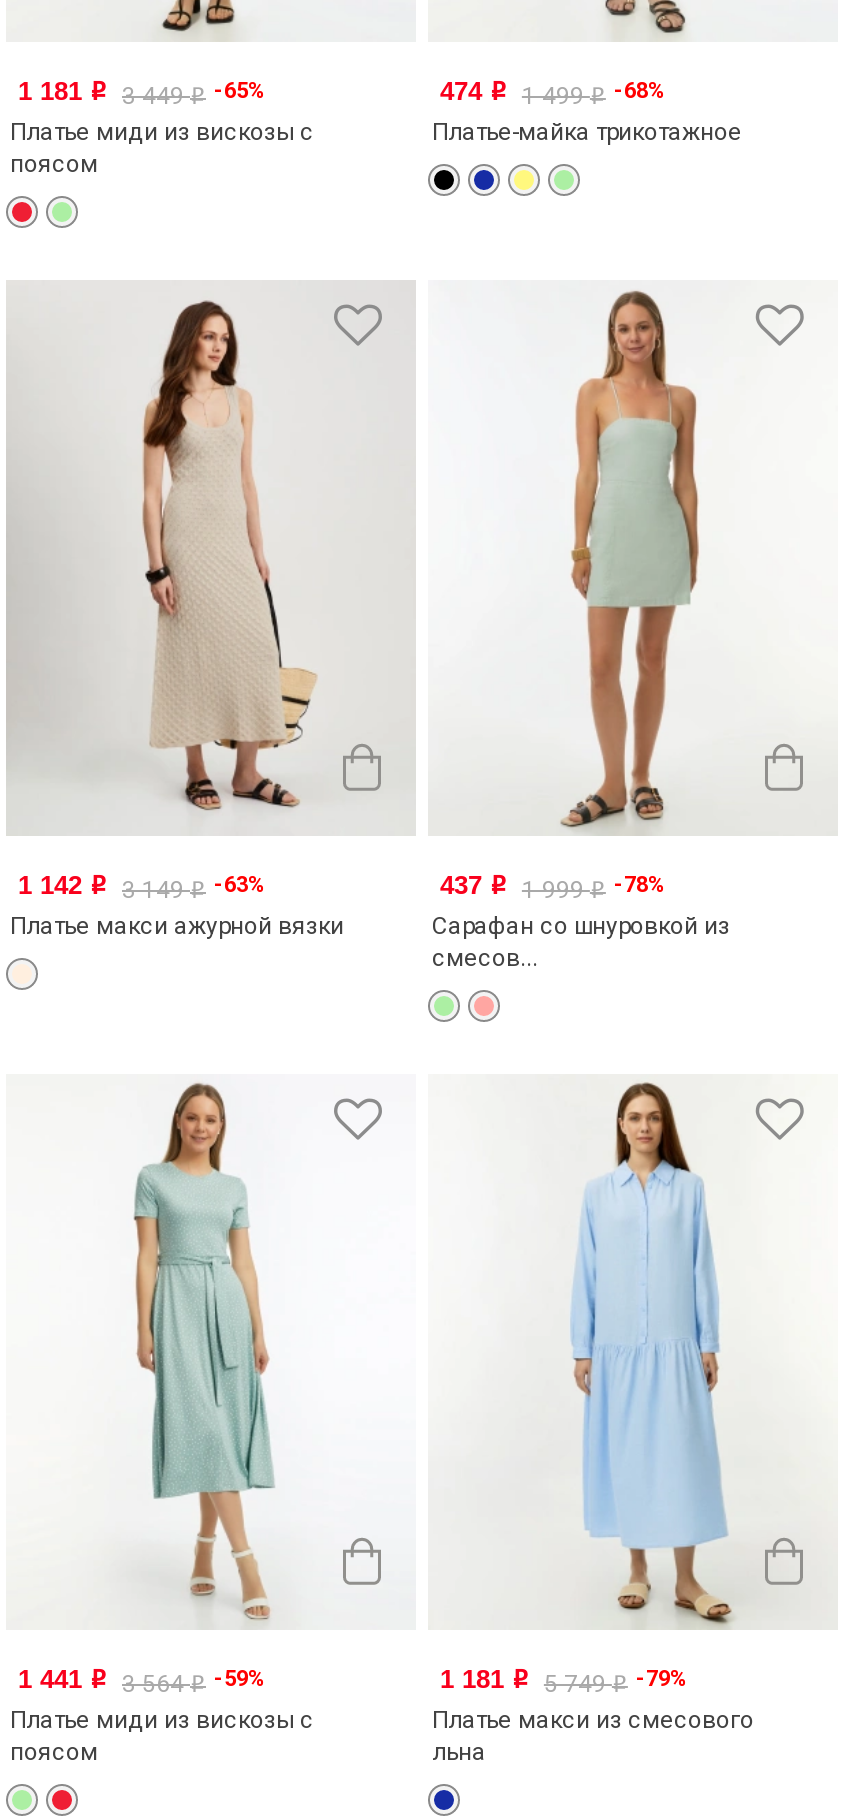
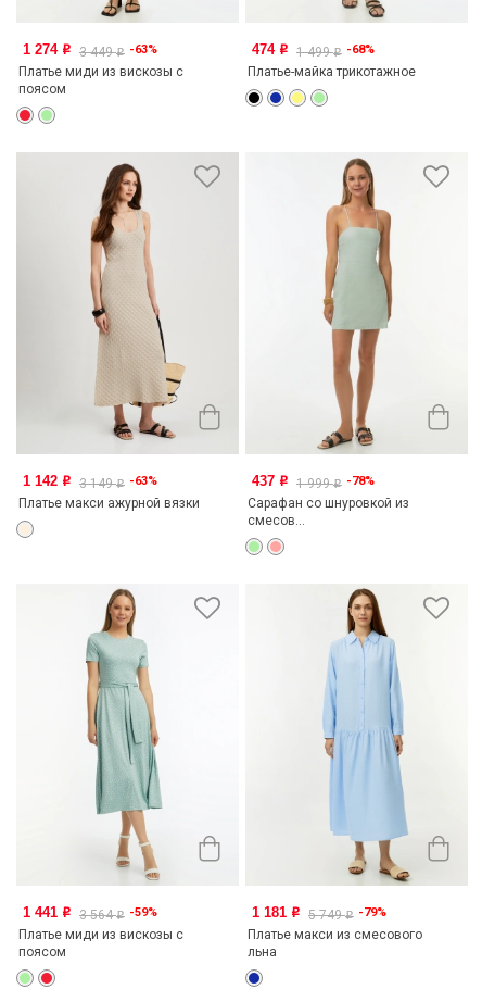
[18,75,266,109] 1 181 o 3 449o -65% -> [23,41,157,59] 1 274 o 3 449o -63%

